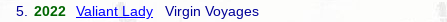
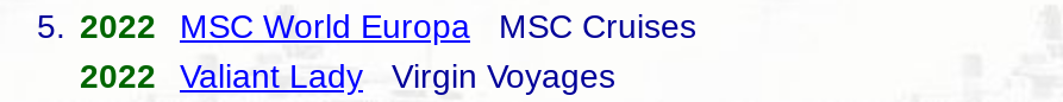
none -> [80,7,696,95] MSC World Europa MSC Cruises | 2022

